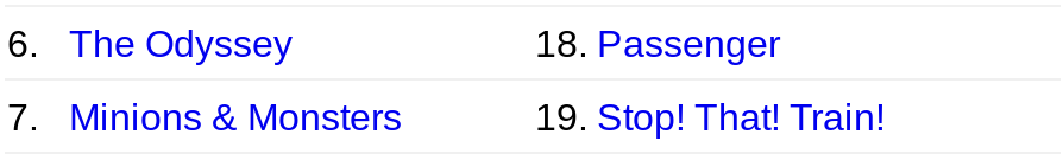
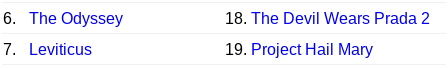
[535,23,780,64] 18. Passenger -> [225,10,430,27] 18. The Devil Wears Prada 2
[69,97,885,137] Minions & Monsters | 19. Stop! That! Train! -> [29,41,373,58] Leviticus | 19. Project Hail Mary

